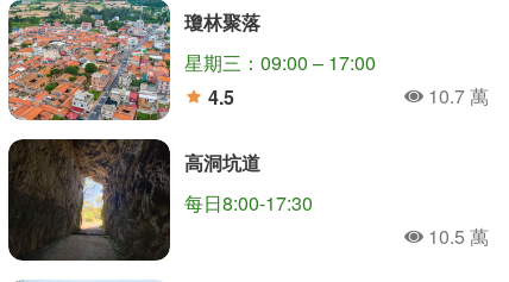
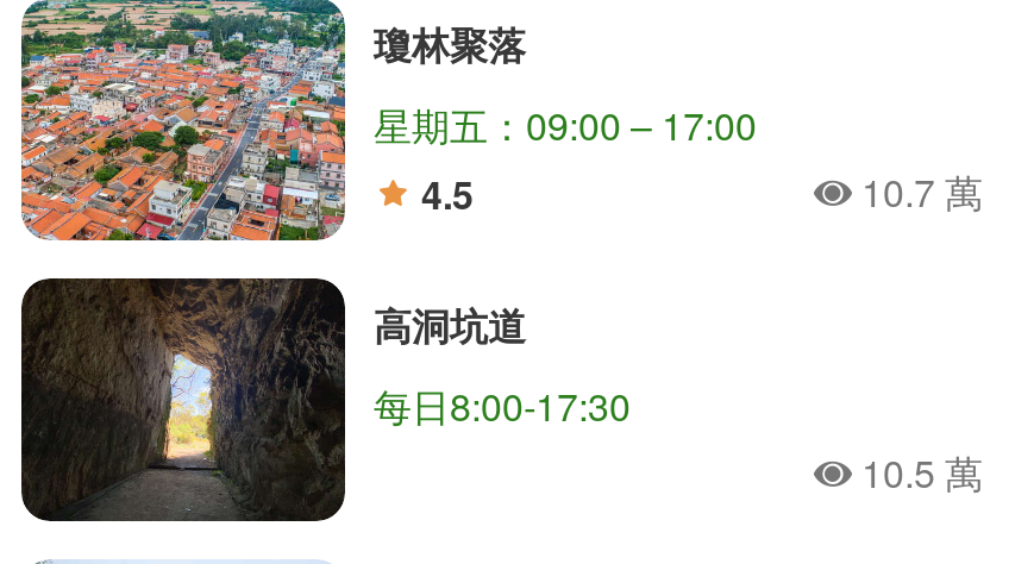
[184,49,376,76] 星期三：09:00 – 17:00 -> [374,98,757,152] 星期五：09:00 – 17:00

